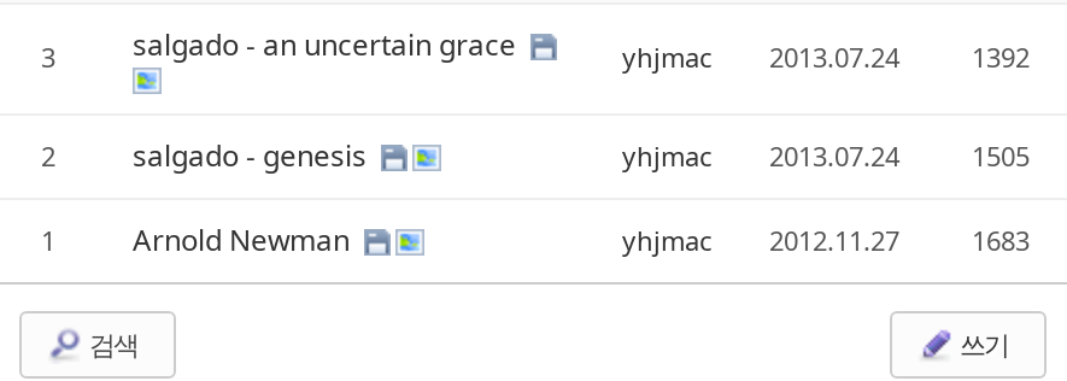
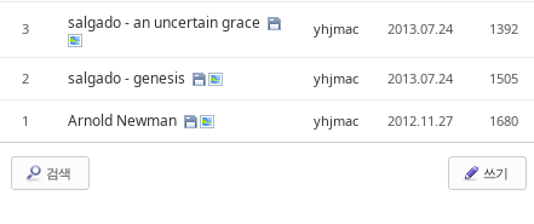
[622,221,1030,257] yhjmac 2012.11.27 1683 -> [314,111,518,129] yhjmac 2012.11.27 1680

